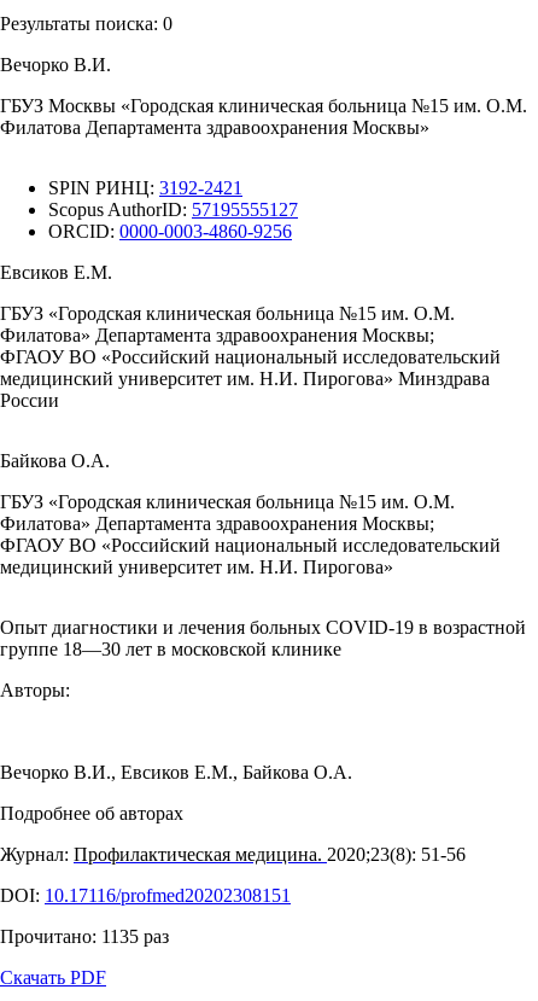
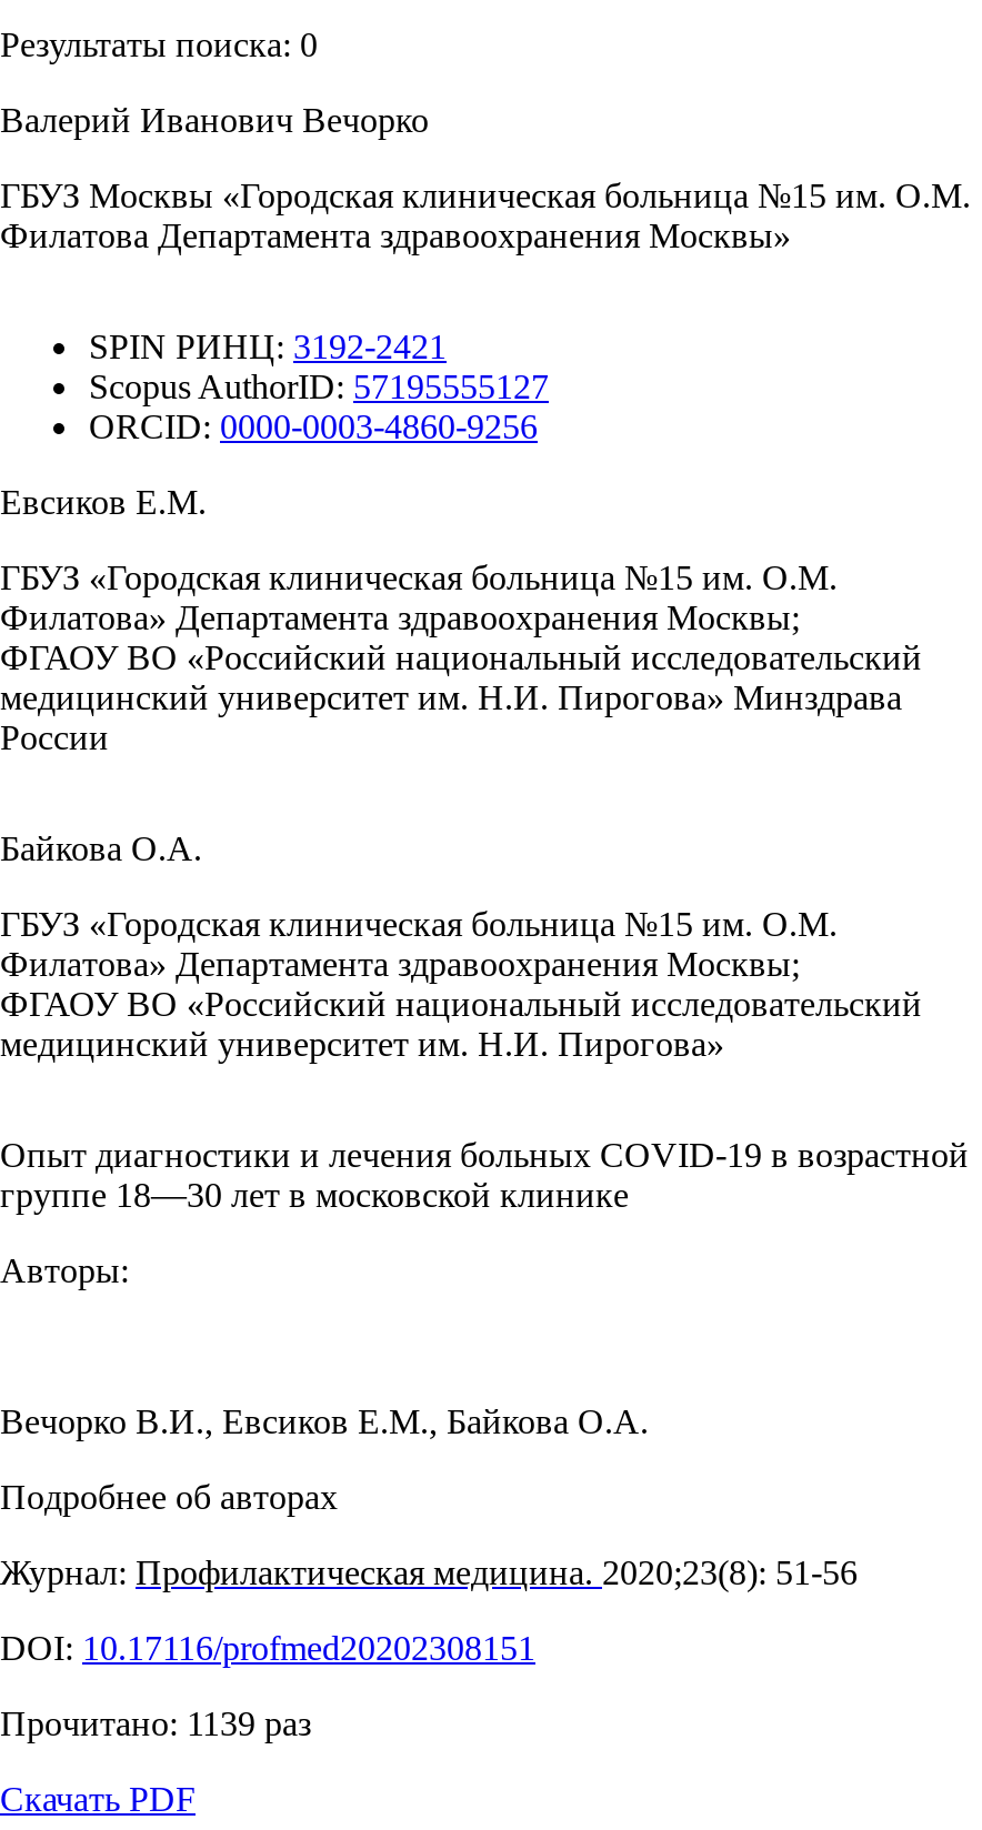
[0,54,111,75] Вечорко В.И. -> [0,101,429,139] Валерий Иванович Вечорко
[0,926,169,947] Прочитано: 1135 раз -> [0,1705,311,1742] Прочитано: 1139 раз

